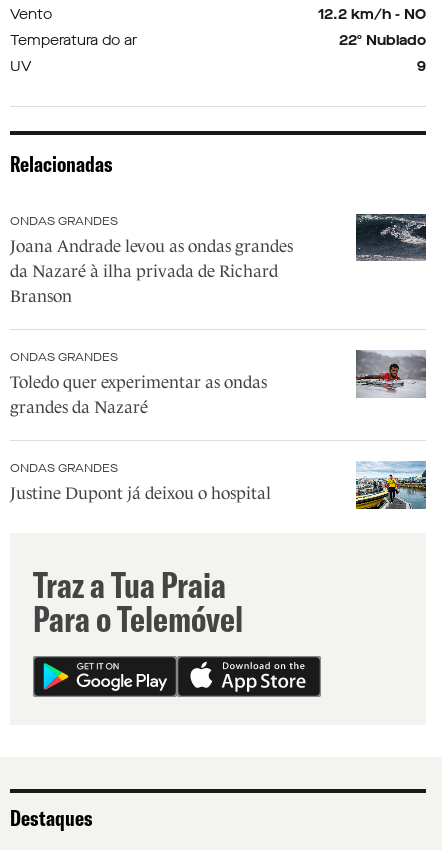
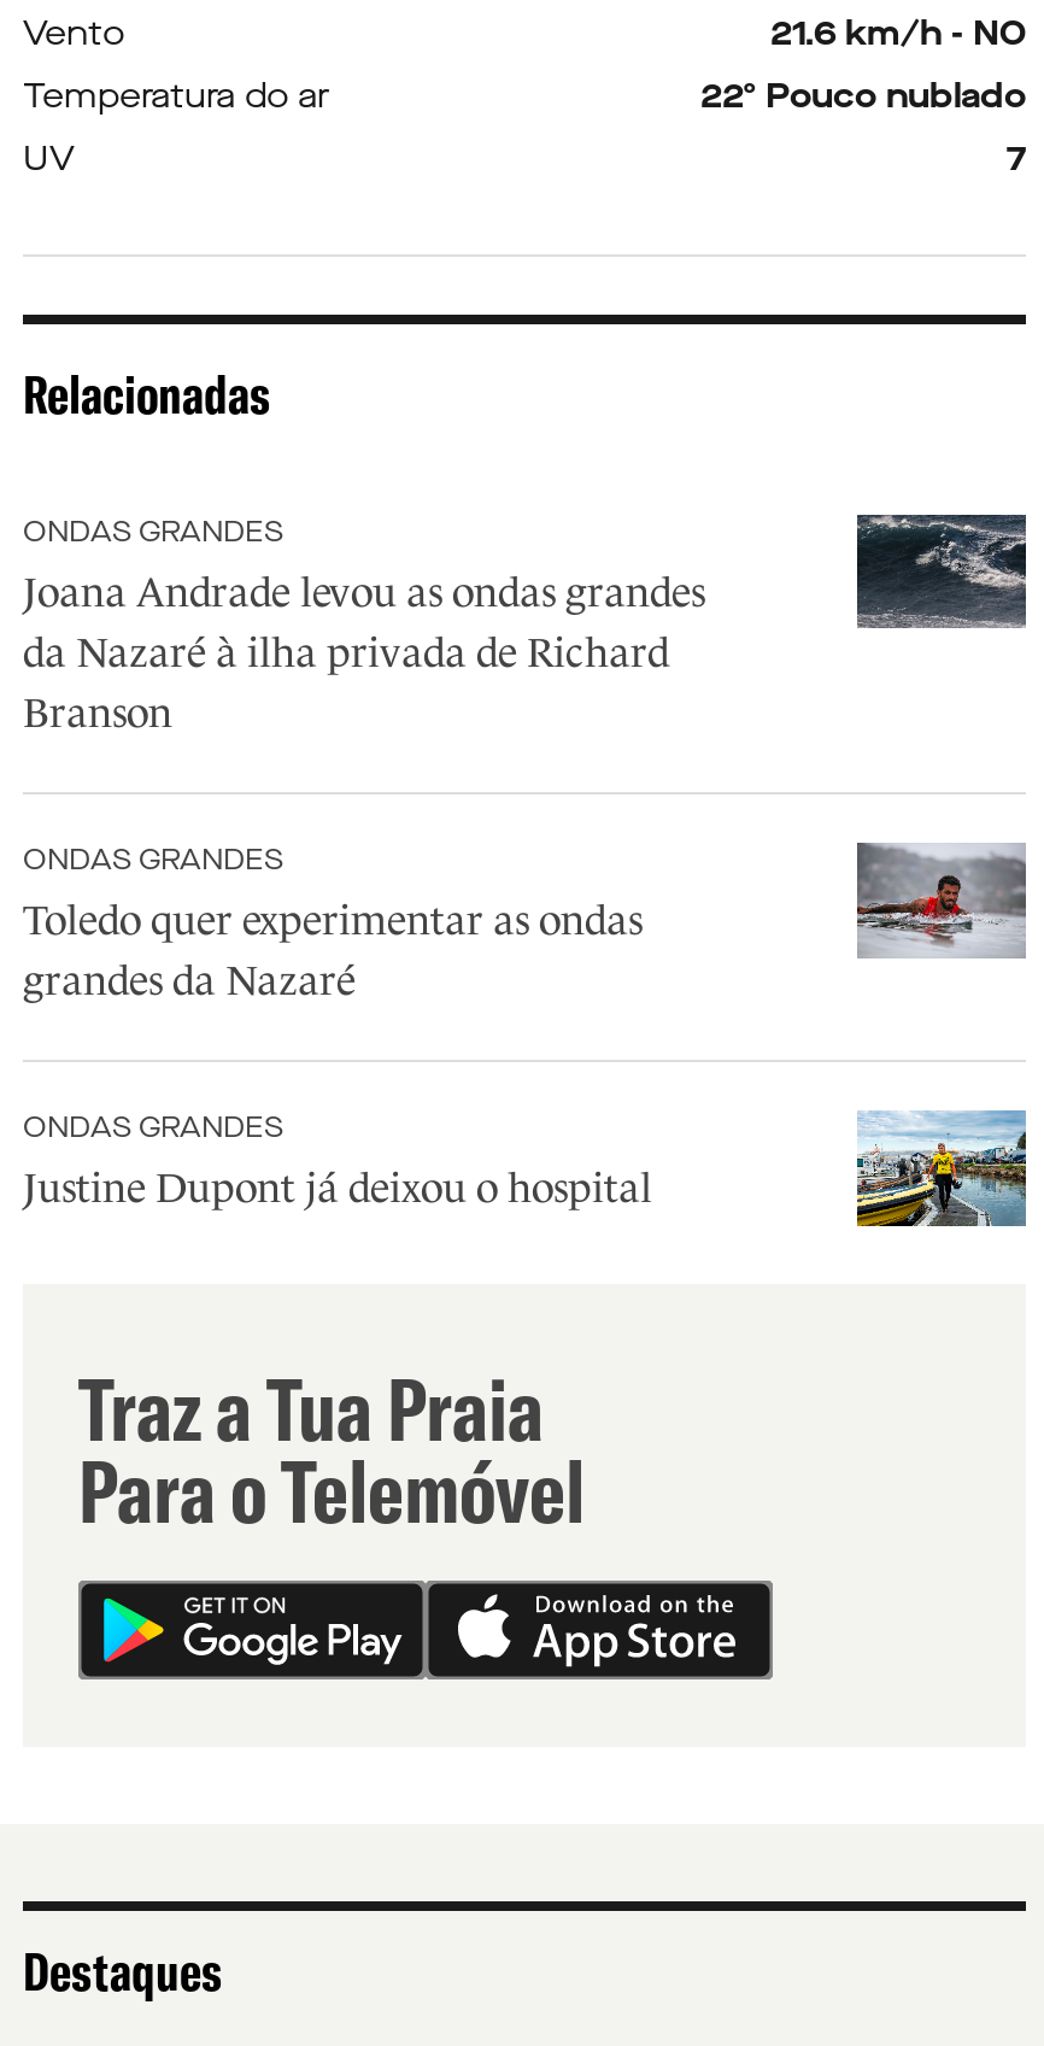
[318,5,426,24] 12.2 km/h - NO -> [770,12,1026,57] 21.6 km/h - NO
[339,31,426,50] 22º Nublado -> [700,74,1026,120] 22º Pouco nublado
[417,57,426,76] 9 -> [1007,137,1026,183] 7

